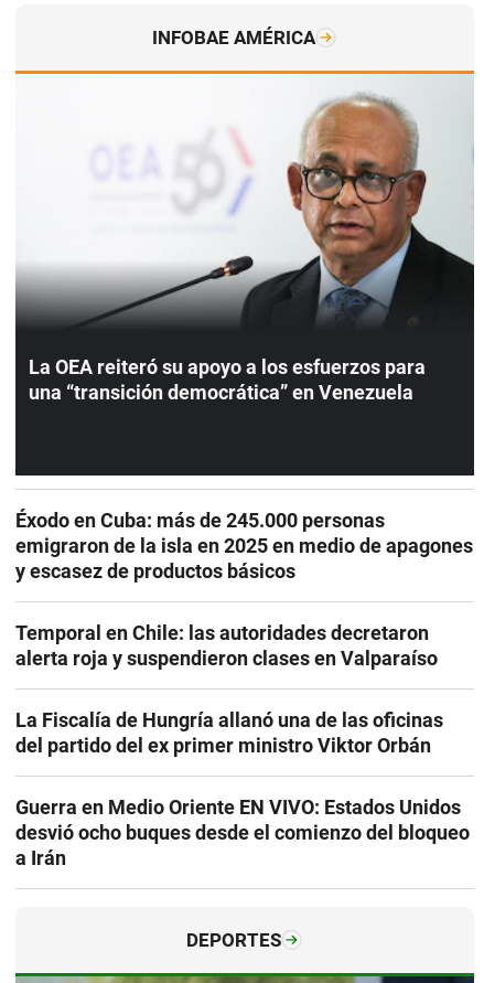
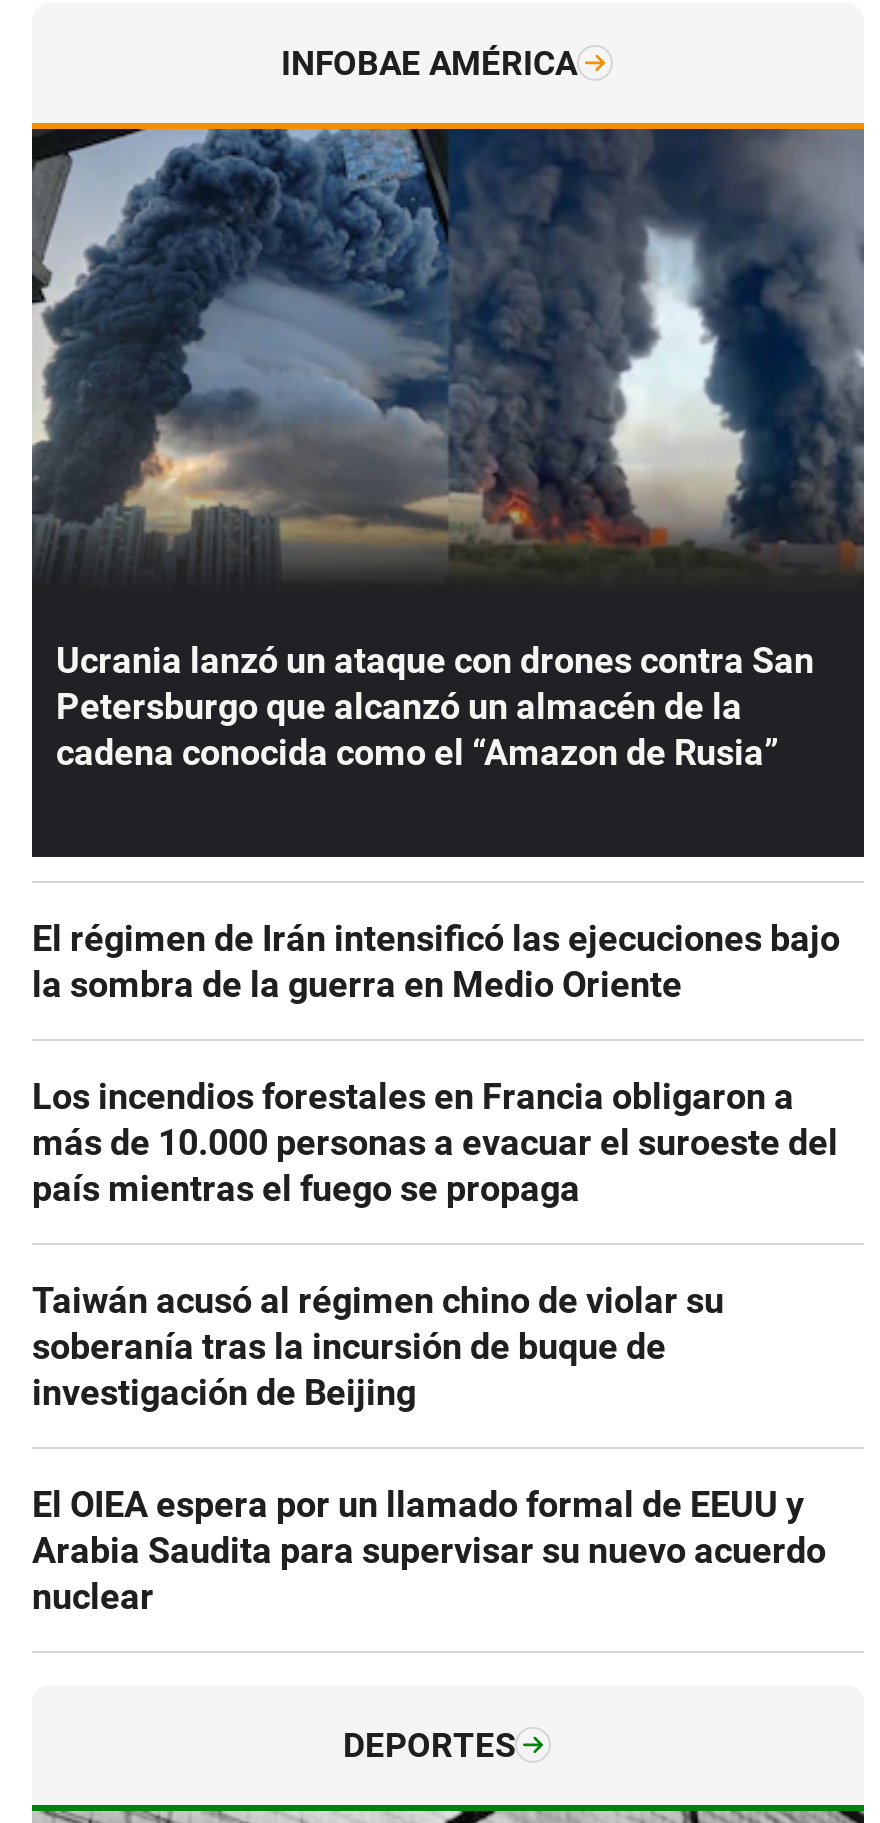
[15,73,474,404] [image] | La OEA reiteró su apoyo a los esfuerzos para | una “transición democrática” en Venezuela -> [30,127,866,773] [image] | Ucrania lanzó un ataque con drones contra San | Petersburgo que alcanzó un almacén de la | cadena conocida como el “Amazon de Rusia”
[15,509,473,583] Éxodo en Cuba: más de 245.000 personas | emigraron de la isla en 2025 en medio de apagones | y escasez de productos básicos -> [32,917,840,1005] El régimen de Irán intensificó las ejecuciones bajo | la sombra de la guerra en Medio Oriente
[15,621,438,670] Temporal en Chile: las autoridades decretaron | alerta roja y suspendieron clases en Valparaíso -> [32,1075,838,1209] Los incendios forestales en Francia obligaron a | más de 10.000 personas a evacuar el suroeste del | país mientras el fuego se propaga
[15,708,443,757] La Fiscalía de Hungría allanó una de las oficinas | del partido del ex primer ministro Viktor Orbán -> [32,1279,724,1413] Taiwán acusó al régimen chino de violar su | soberanía tras la incursión de buque de | investigación de Beijing
[15,795,470,869] Guerra en Medio Oriente EN VIVO: Estados Unidos | desvió ocho buques desde el comienzo del bloqueo | a Irán -> [32,1483,826,1617] El OIEA espera por un llamado formal de EEUU y | Arabia Saudita para supervisar su nuevo acuerdo | nuclear

